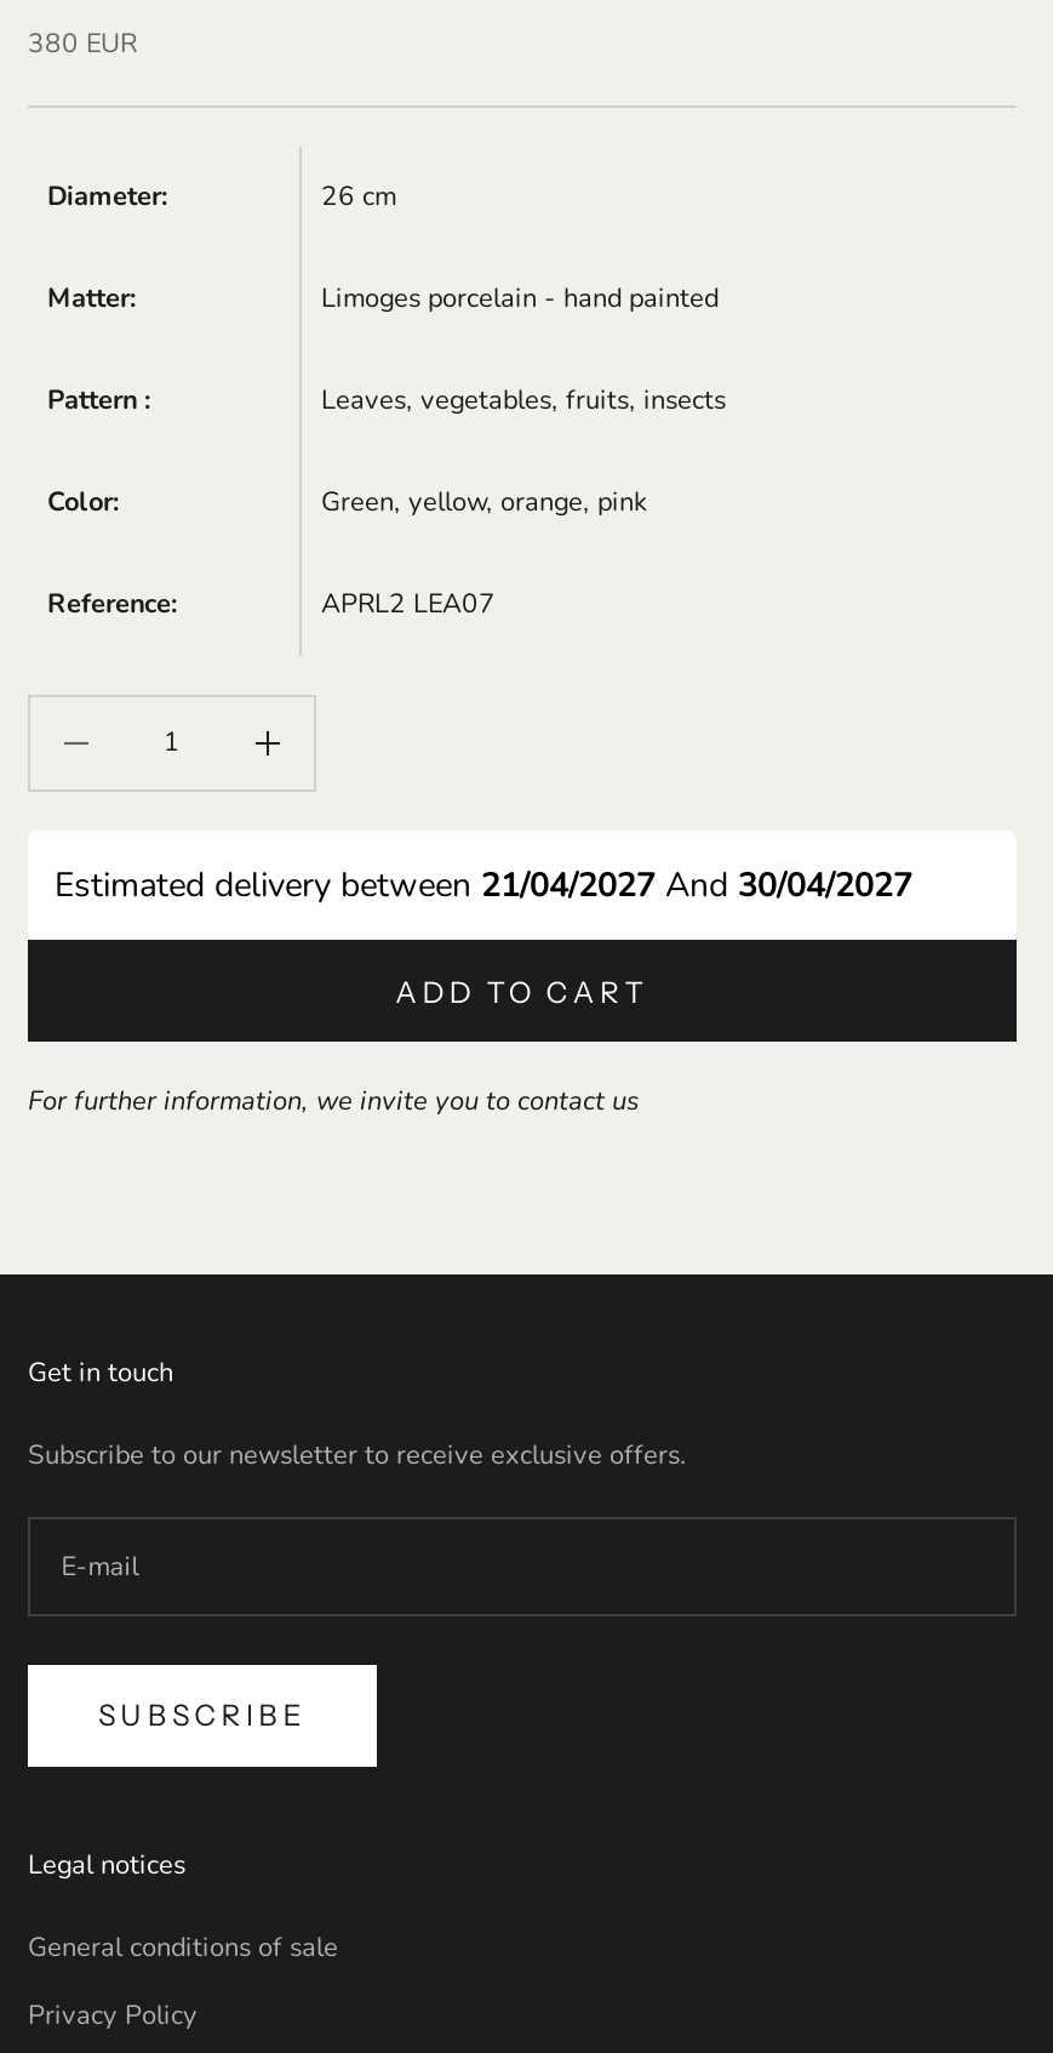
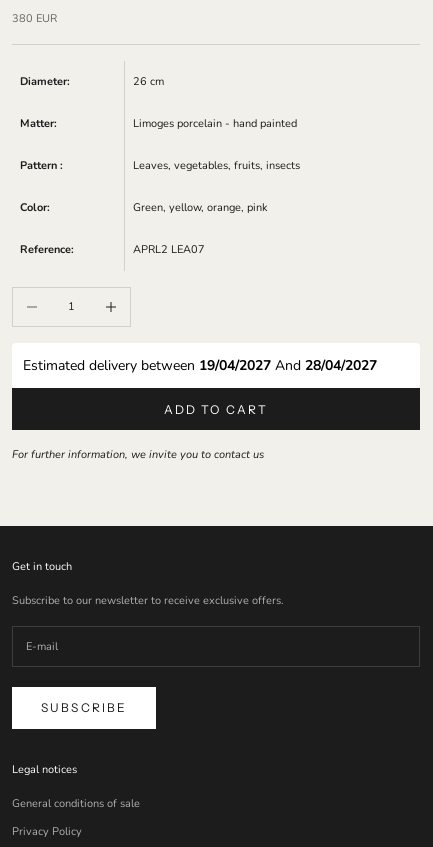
[55,863,922,909] Estimated delivery between 21/04/2027 And 30/04/2027 -> [23,356,381,375] Estimated delivery between 19/04/2027 And 28/04/2027

